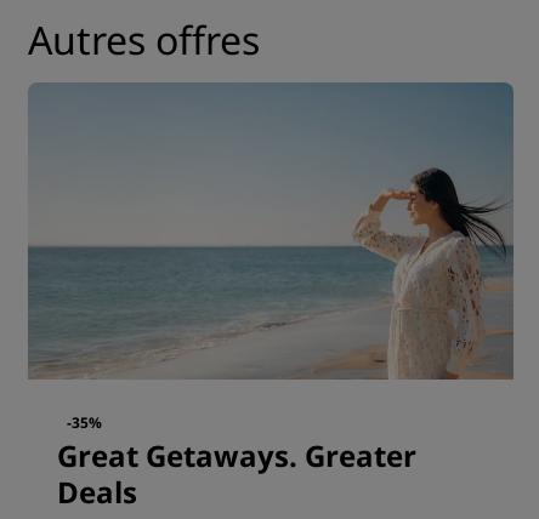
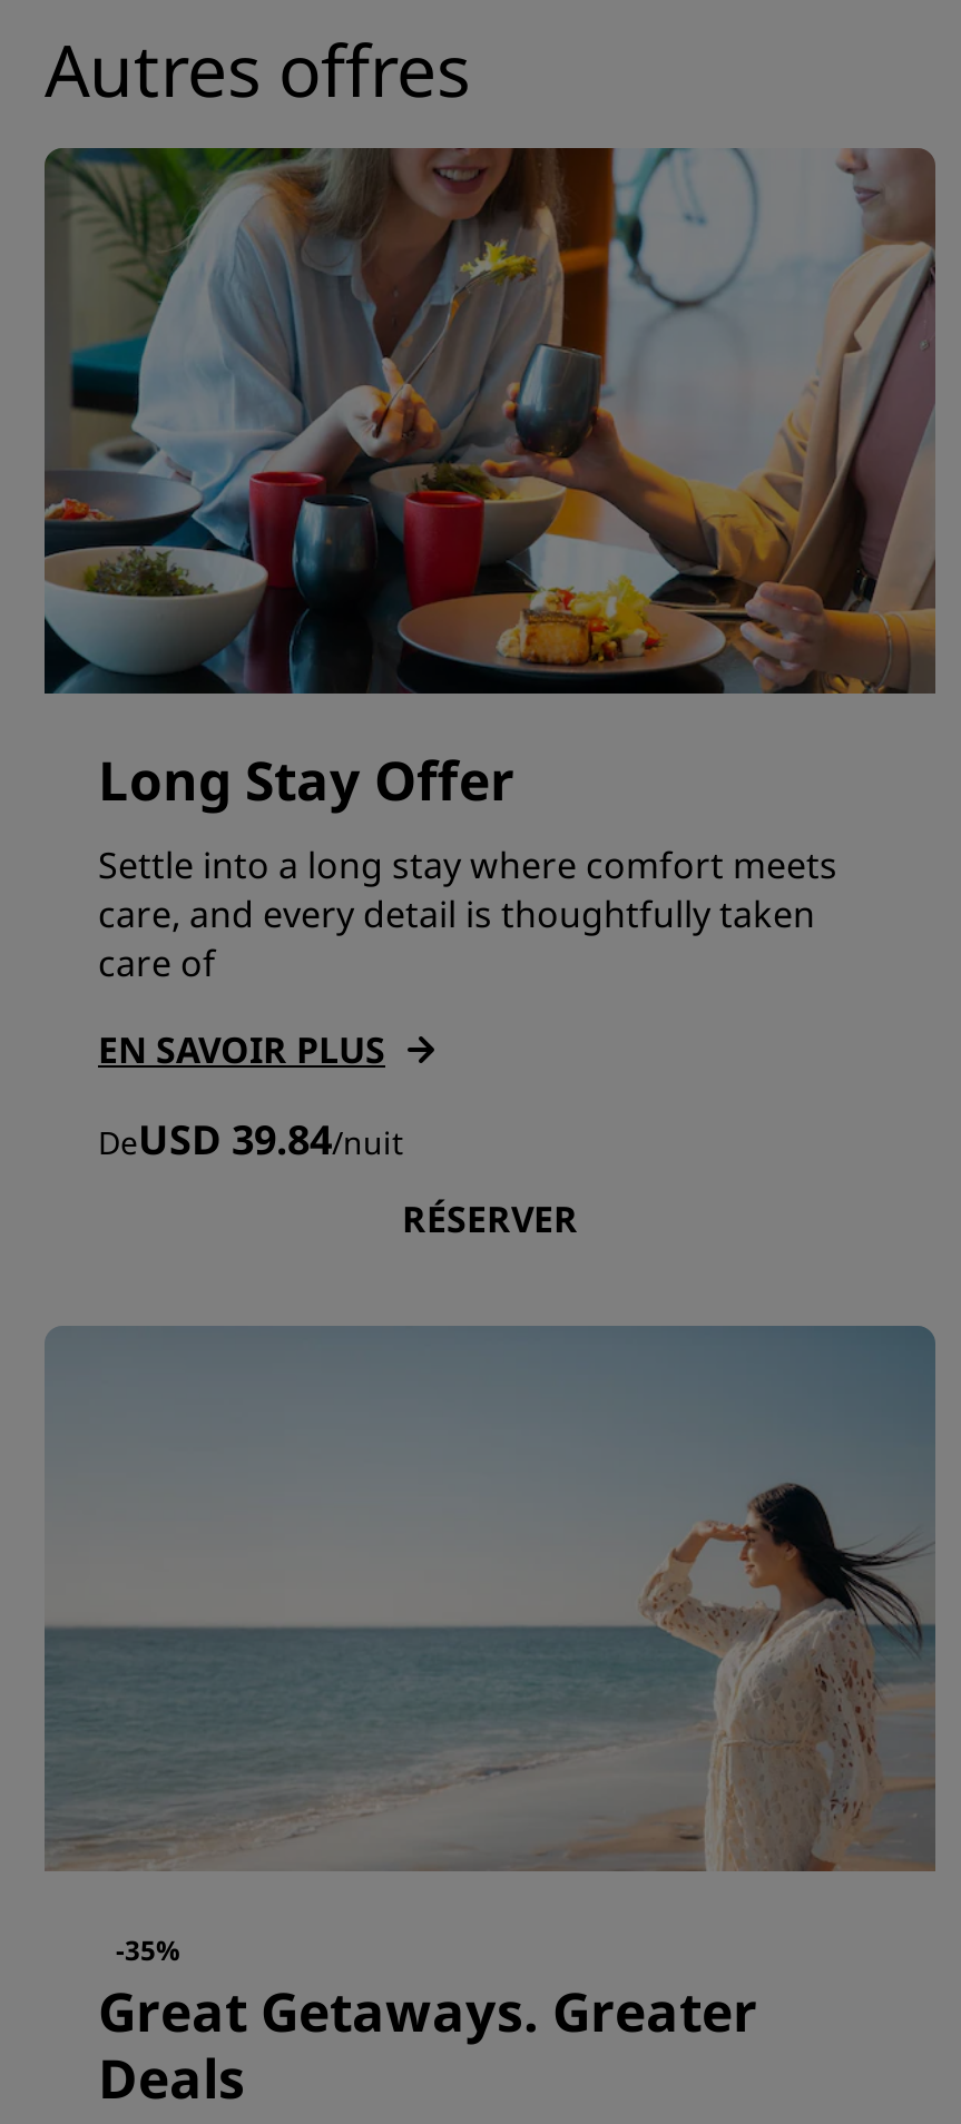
none -> [42,146,938,1243] [image] | Long Stay Offer | Settle into a long stay where comfort meets | care, and every detail is thoughtfully taken | care of | EN SAVOIR PLUS | DeUSD 39.84/nuit | RÉSERVER

